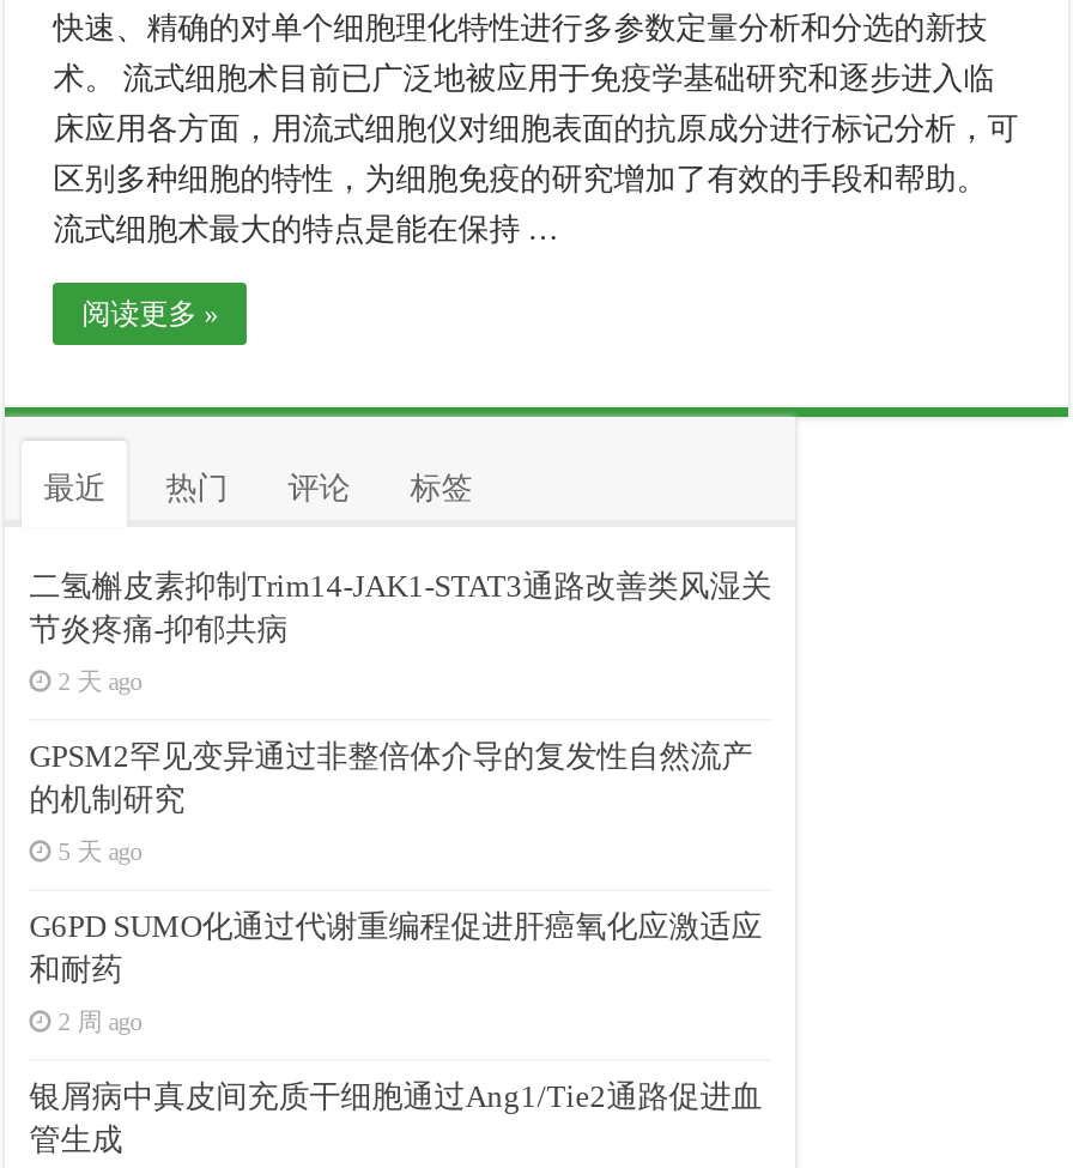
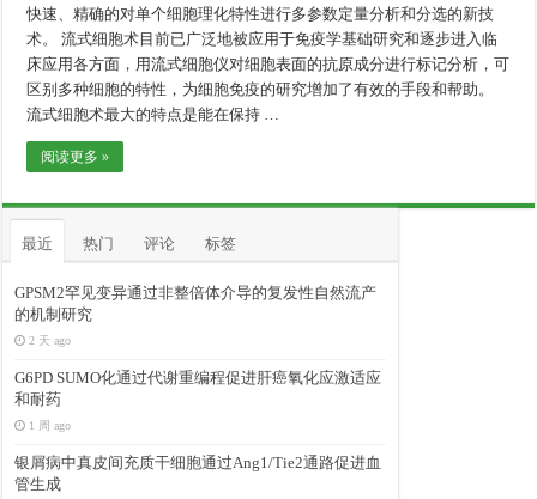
[29,568,772,695] 二氢槲皮素抑制Trim14-JAK1-STAT3通路改善类风湿关 | 节炎疼痛-抑郁共病 | 2 天 ago -> none
[58,838,142,865] 5 天 ago -> [29,334,71,347] 2 天 ago
[58,1008,142,1035] 2 周 ago -> [29,419,71,432] 1 周 ago

